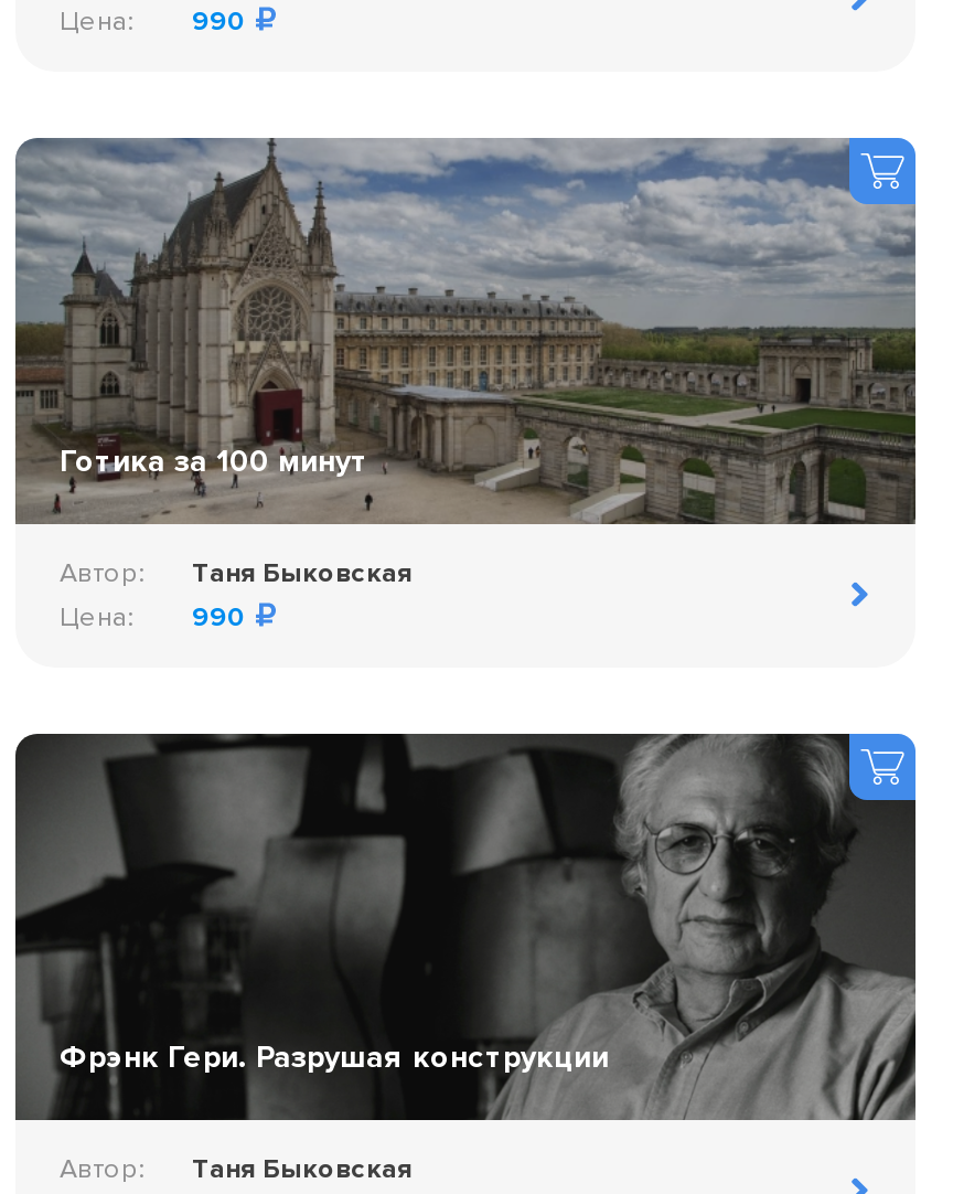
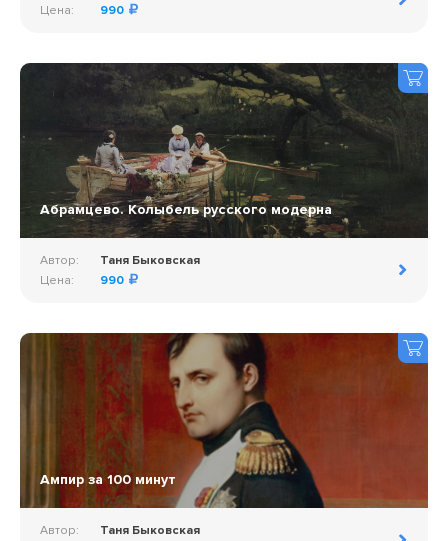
[15,137,915,525] [image] | Готика за 100 минут -> [20,63,428,239] [image] | Абрамцево. Колыбель русского модерна
[13,731,918,1123] [image] | Фрэнк Гери. Разрушая конструкции -> [19,332,429,509] [image] | Ампир за 100 минут

